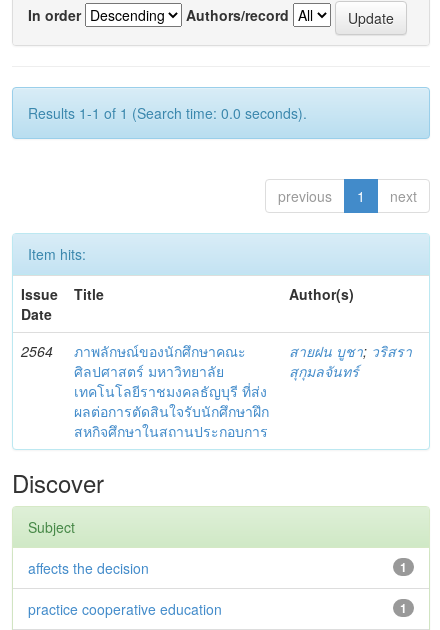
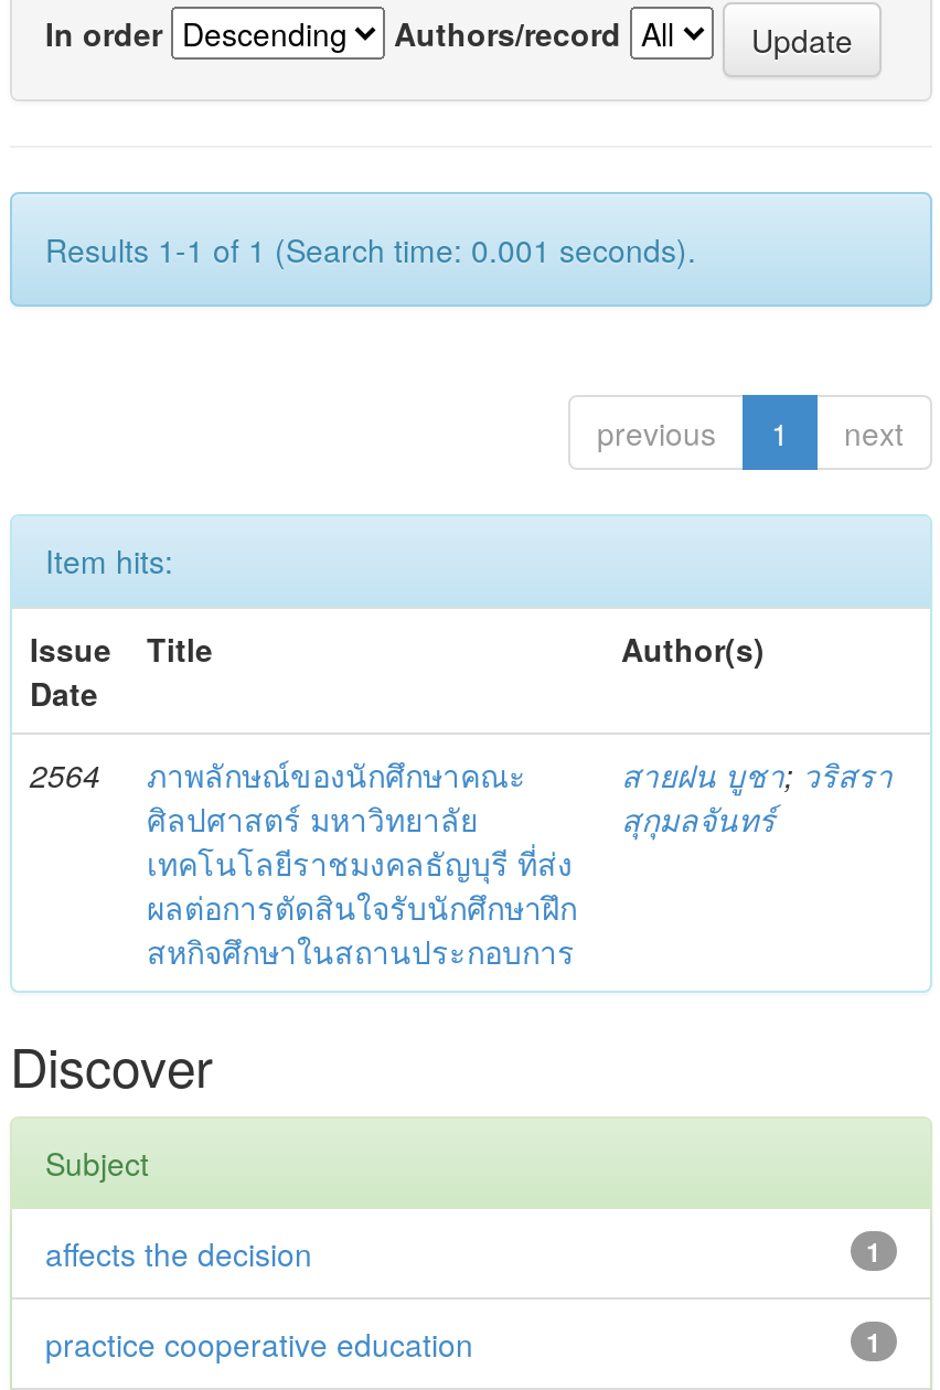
[28,103,307,123] Results 1-1 of 1 (Search time: 0.0 seconds). -> [45,227,696,271] Results 1-1 of 1 (Search time: 0.001 seconds).

